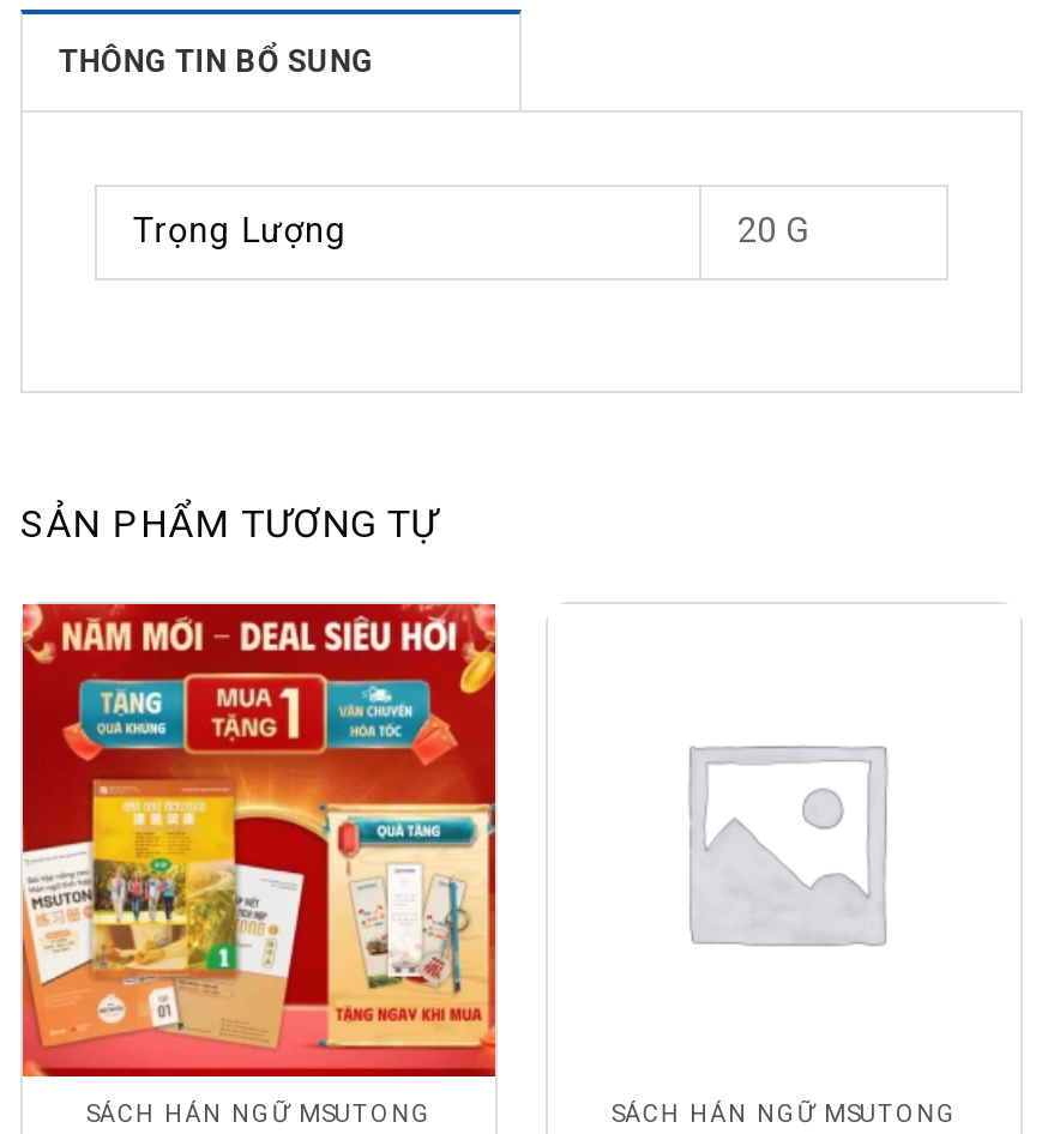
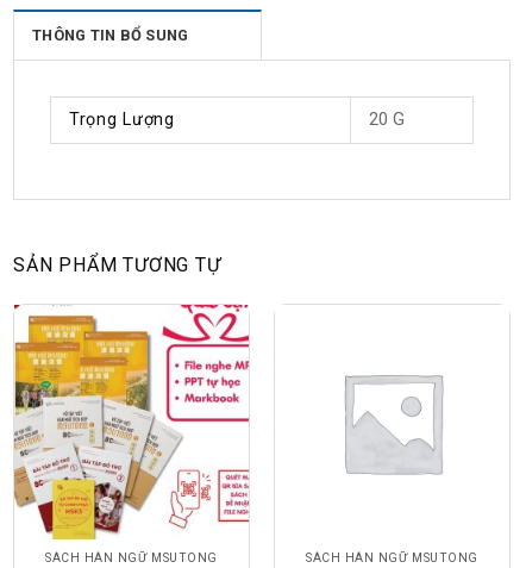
[20,602,498,1079] [image] -> [13,304,250,541] [image]

